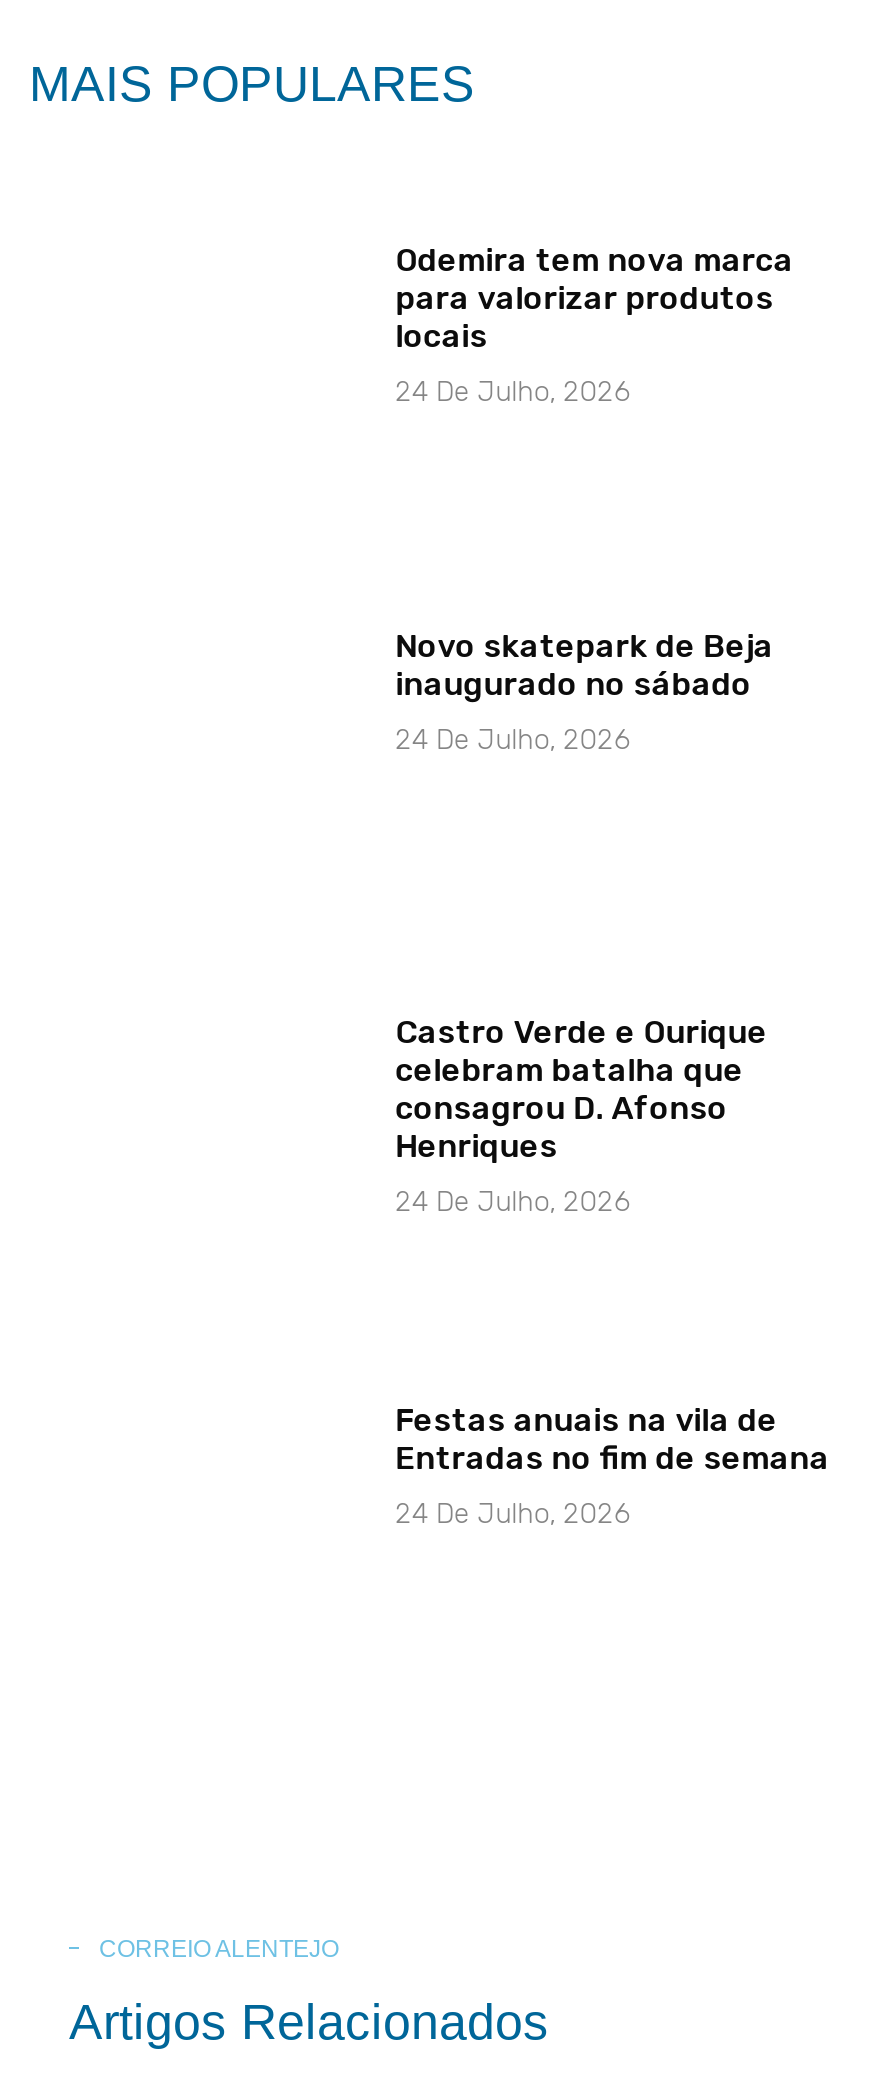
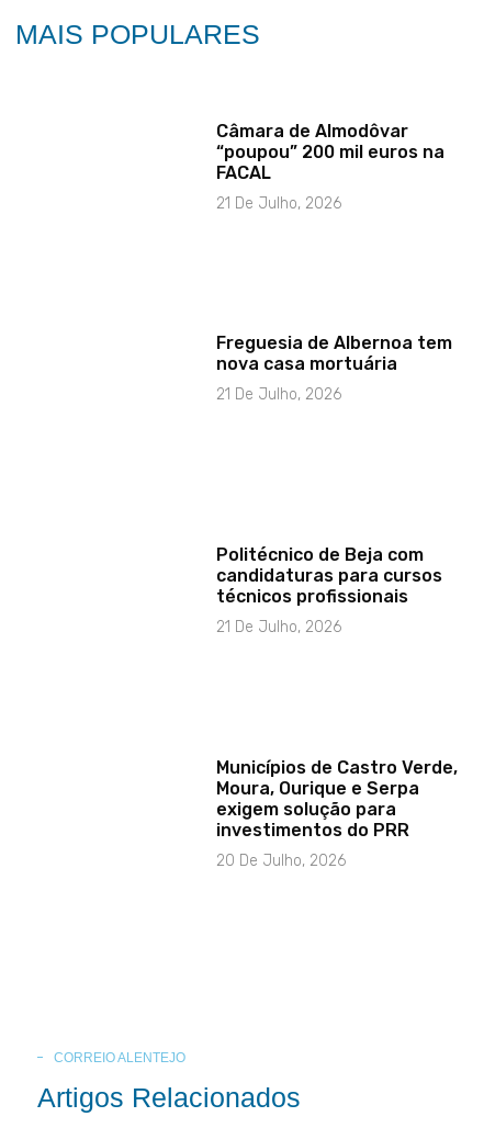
[395,241,793,355] Odemira tem nova marca | para valorizar produtos | locais -> [216,121,445,183] Câmara de Almodôvar | “poupou” 200 mil euros na | FACAL
[395,375,629,409] 24 De Julho, 2026 -> [216,194,342,213] 21 De Julho, 2026
[395,627,773,703] Novo skatepark de Beja | inaugurado no sábado -> [216,333,452,374] Freguesia de Albernoa tem | nova casa mortuária
[395,723,629,757] 24 De Julho, 2026 -> [216,385,342,404] 21 De Julho, 2026
[395,1014,767,1166] Castro Verde e Ourique | celebram batalha que | consagrou D. Afonso | Henriques -> [216,545,443,607] Politécnico de Beja com | candidaturas para cursos | técnicos profissionais
[395,1186,629,1220] 24 De Julho, 2026 -> [216,618,342,637] 21 De Julho, 2026
[395,1400,829,1476] Festas anuais na vila de | Entradas no fim de semana -> [216,757,458,840] Municípios de Castro Verde, | Moura, Ourique e Serpa | exigem solução para | investimentos do PRR
[395,1496,629,1530] 24 De Julho, 2026 -> [216,851,346,870] 20 De Julho, 2026

